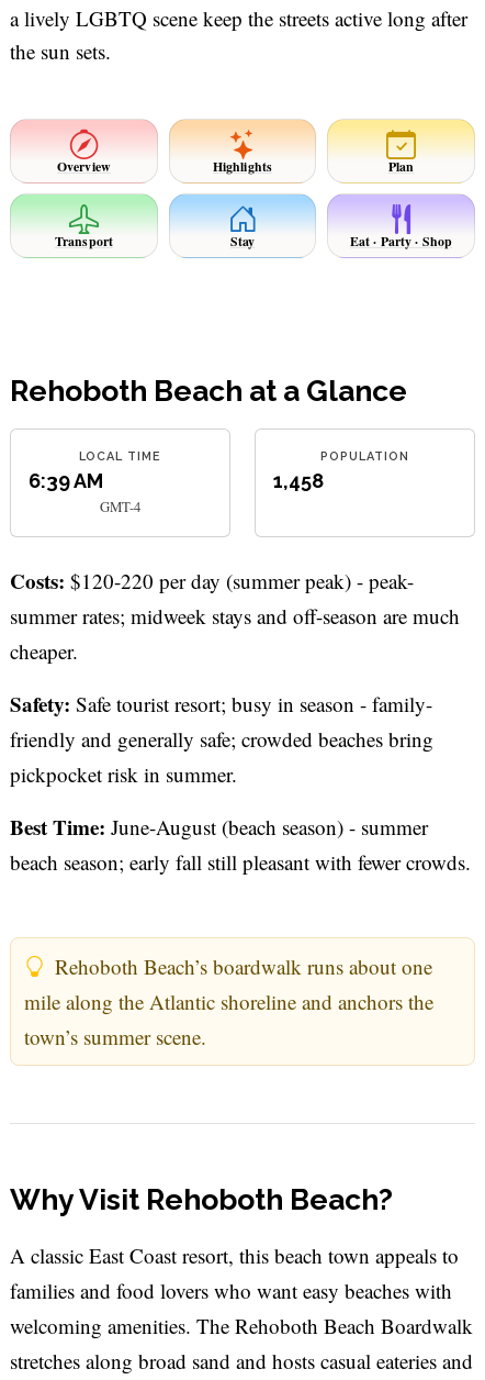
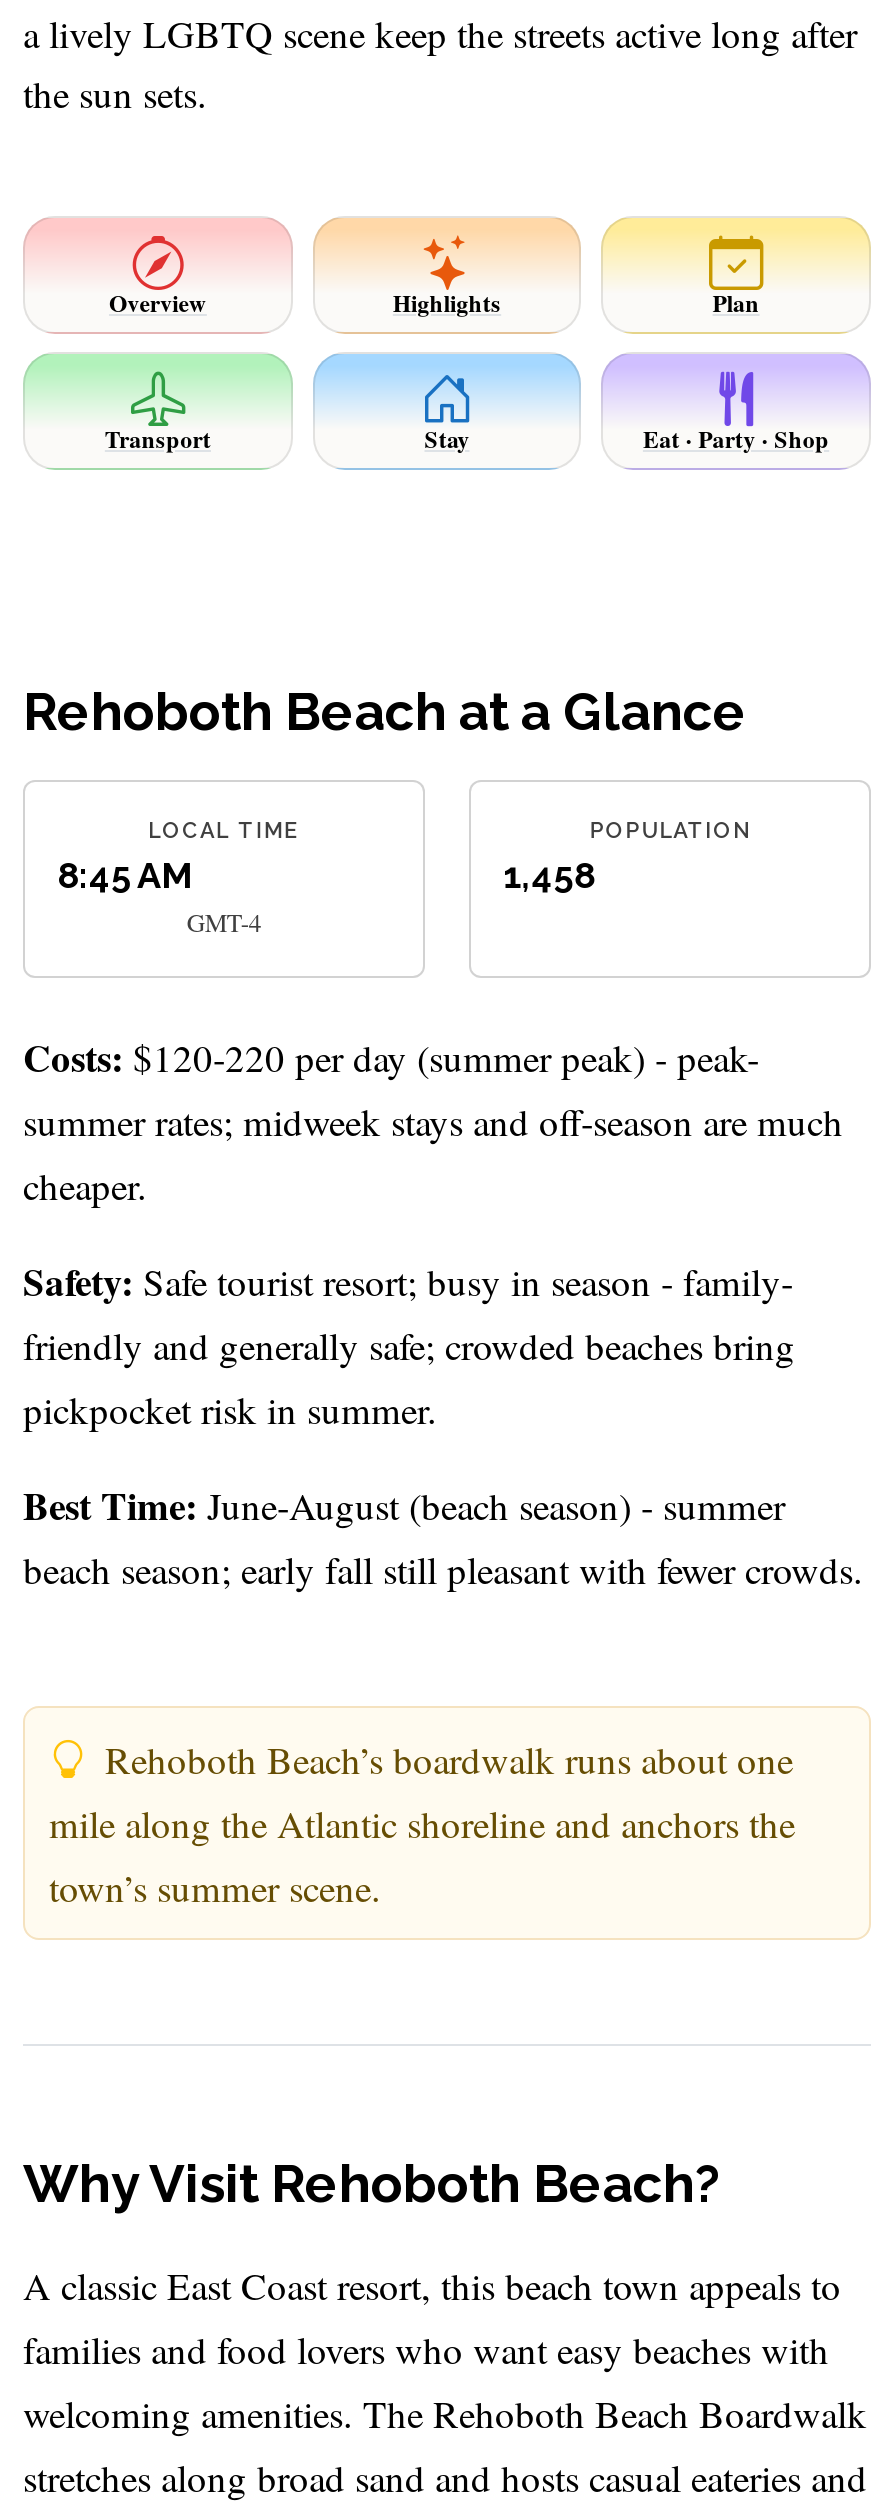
[29,469,103,492] 6:39 AM -> [57,853,191,895] 8:45 AM

